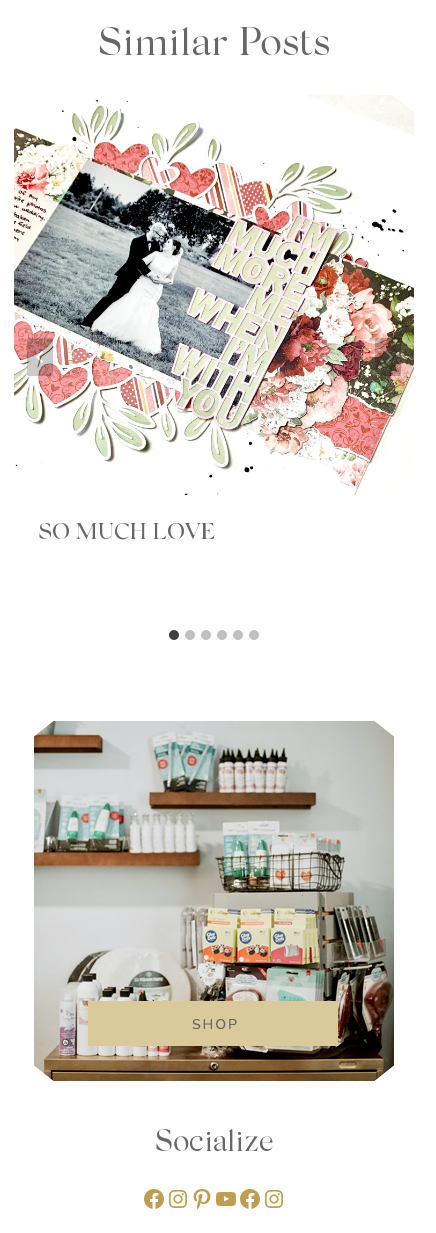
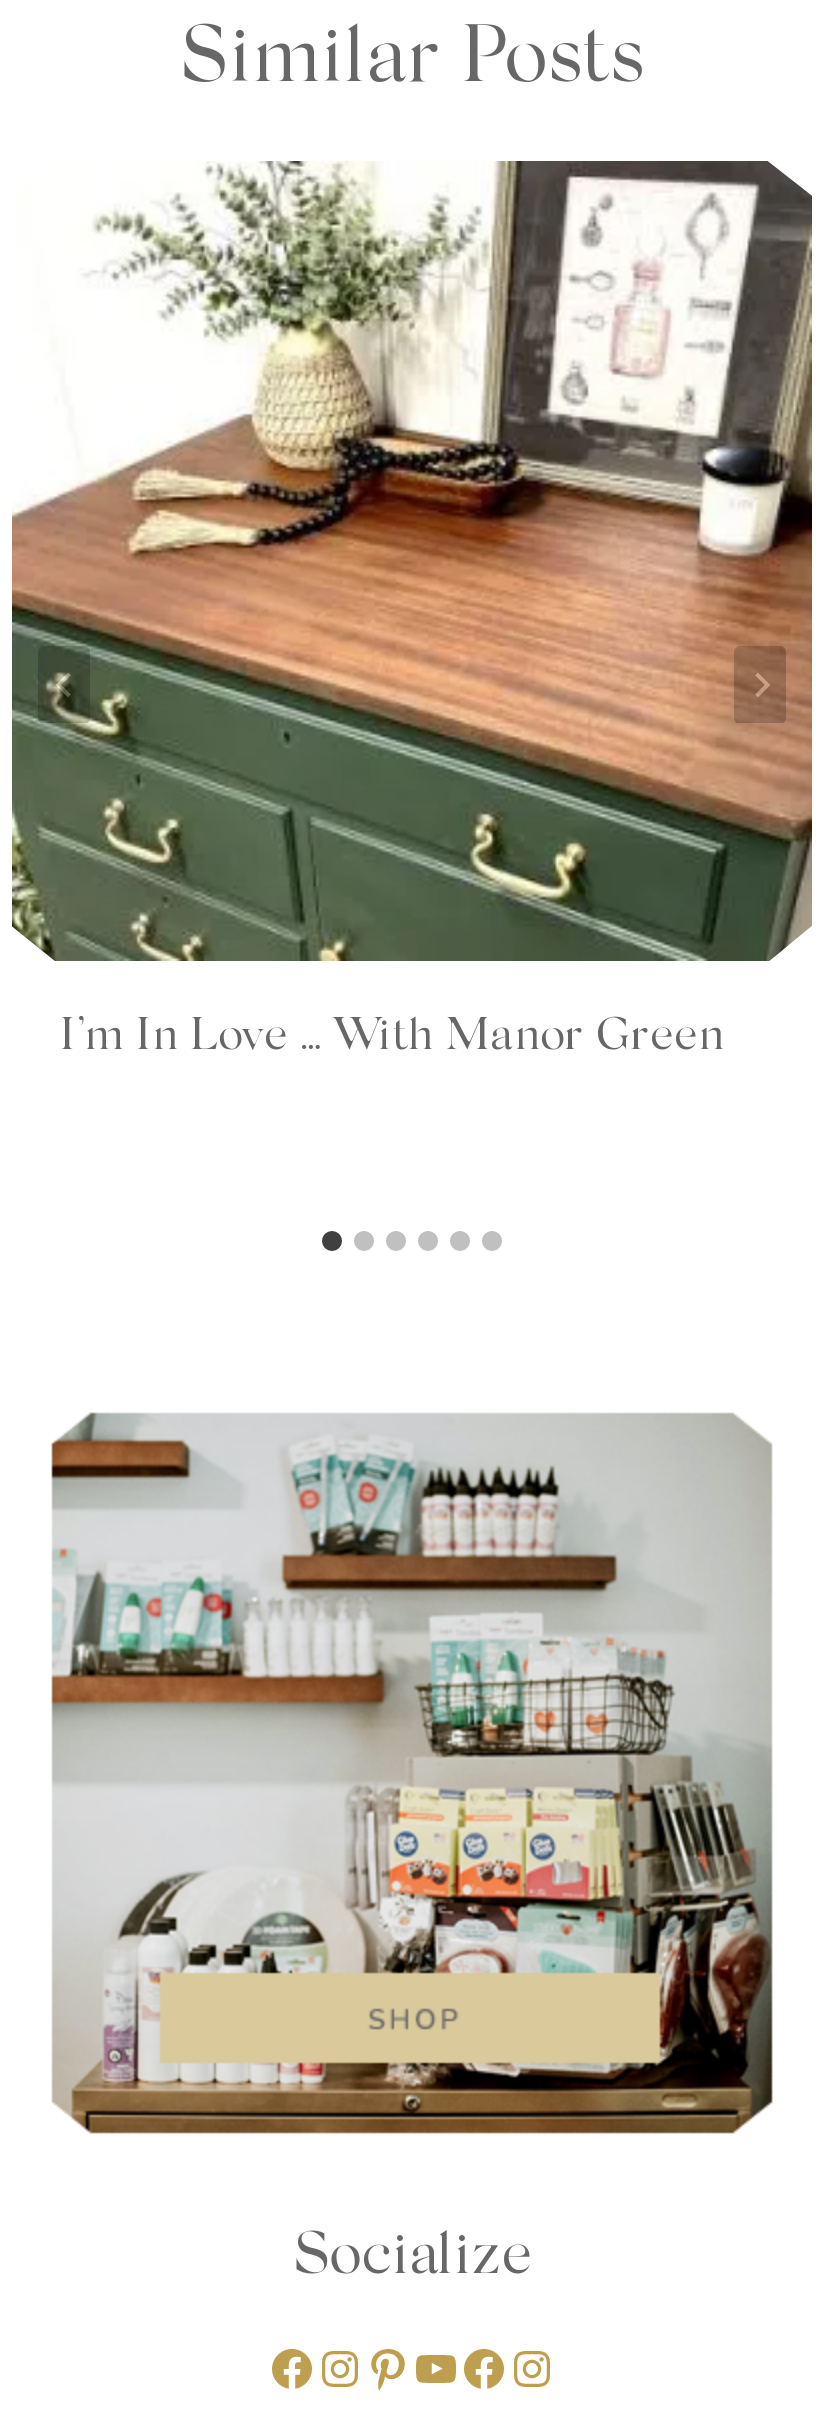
[13,95,414,545] [image] | SO MUCH LOVE -> [10,159,814,1061] [image] | I’m In Love … With Manor Green

